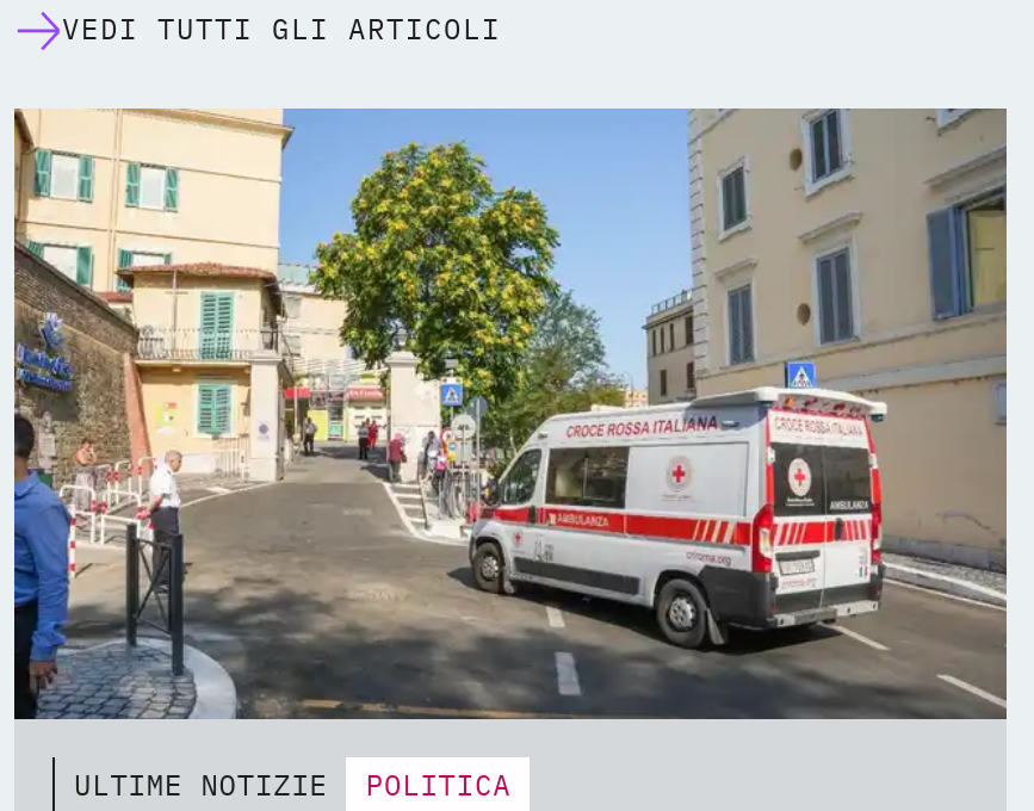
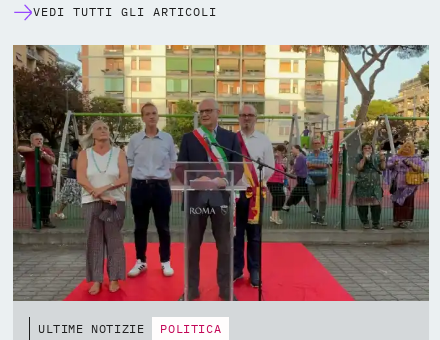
[12,107,1009,720] [image] -> [12,44,429,302] [image]

